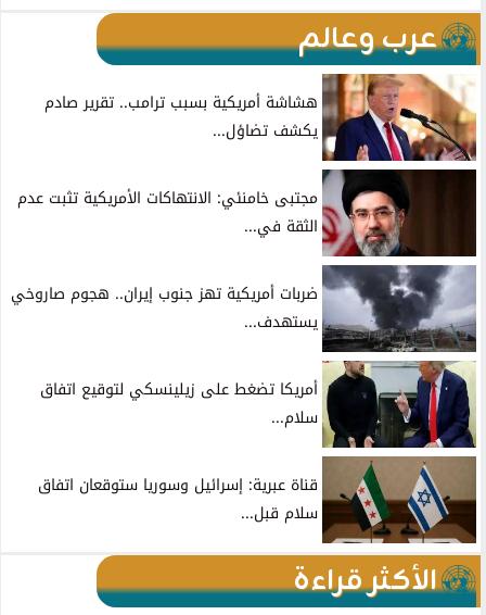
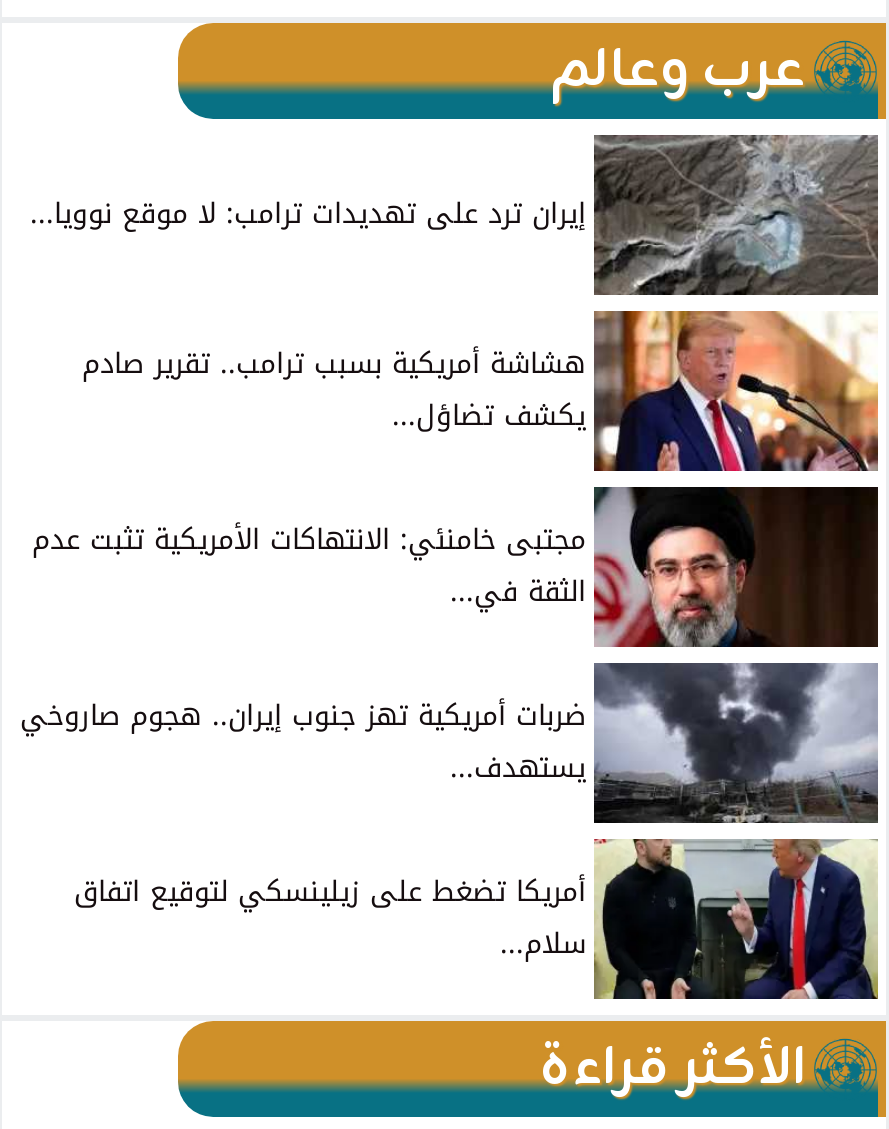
none -> [30,133,880,297] [image] | إيران ترد على تهديدات ترامب: لا موقع نوويا...
moved [11,88,318,432] -> [20,337,586,971]: هشاشة أمريكية بسبب ترامب.. تقرير صادم | يكشف تضاؤل... | مجتبى خامنئي: الانتهاكات الأمريكية تثبت عدم | الثقة في... | ضربات أمريكية تهز جنوب إيران.. هجوم صاروخي | يستهدف... | أمريكا تضغط على زيلينسكي لتوقيع اتفاق | سلام...
[38,456,477,544] [image] | قناة عبرية: إسرائيل وسوريا ستوقعان اتفاق | سلام قبل... -> none

